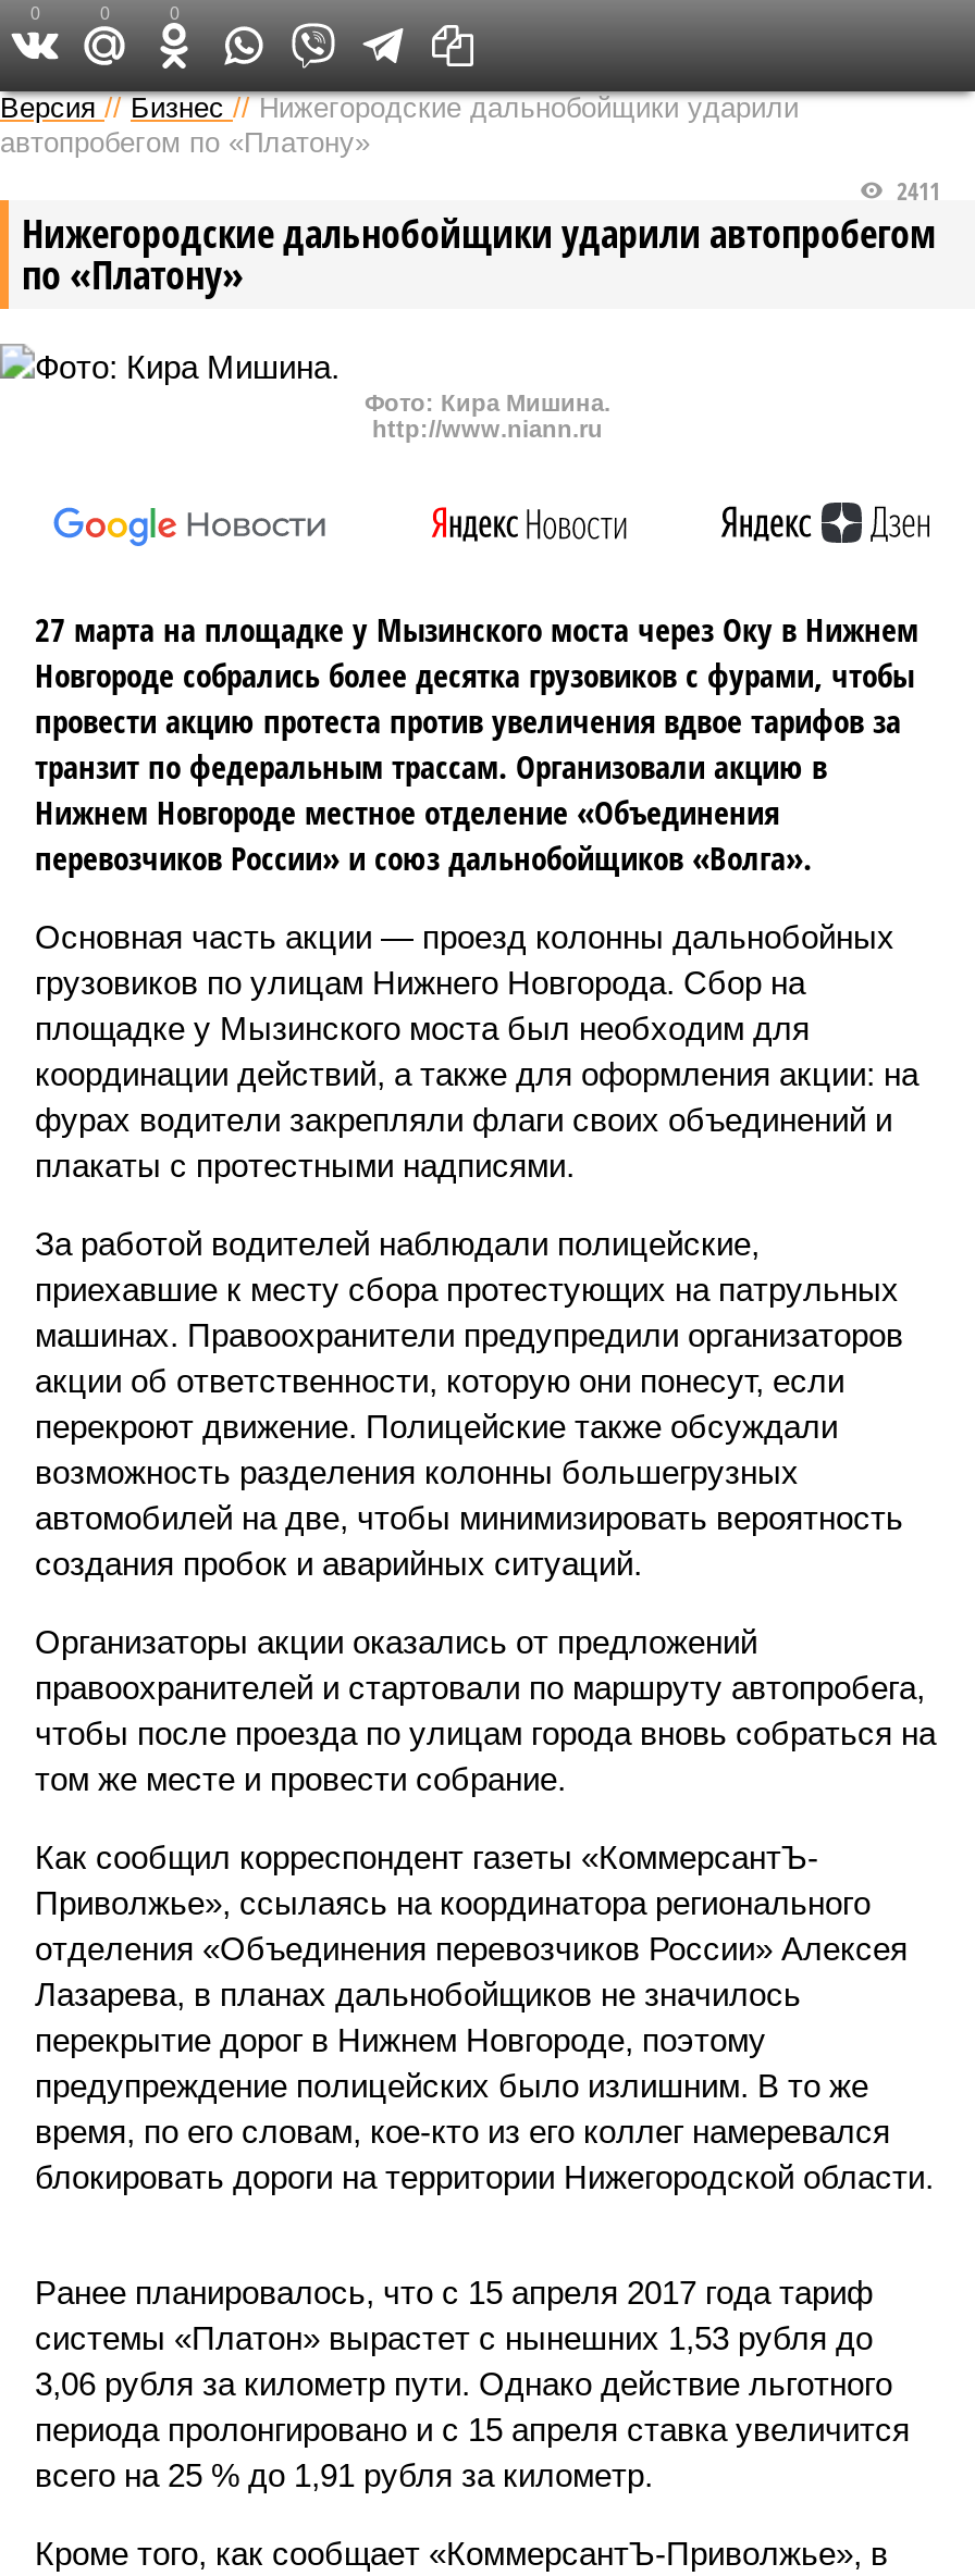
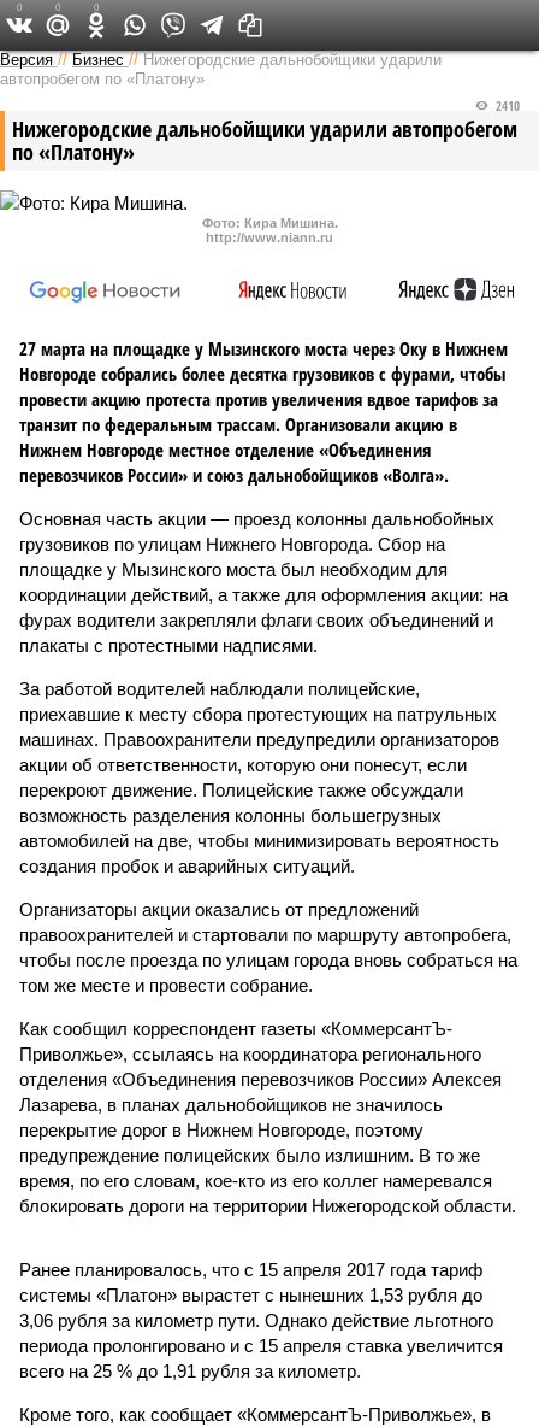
[890,174,940,207] 2411 -> [492,96,520,114] 2410

